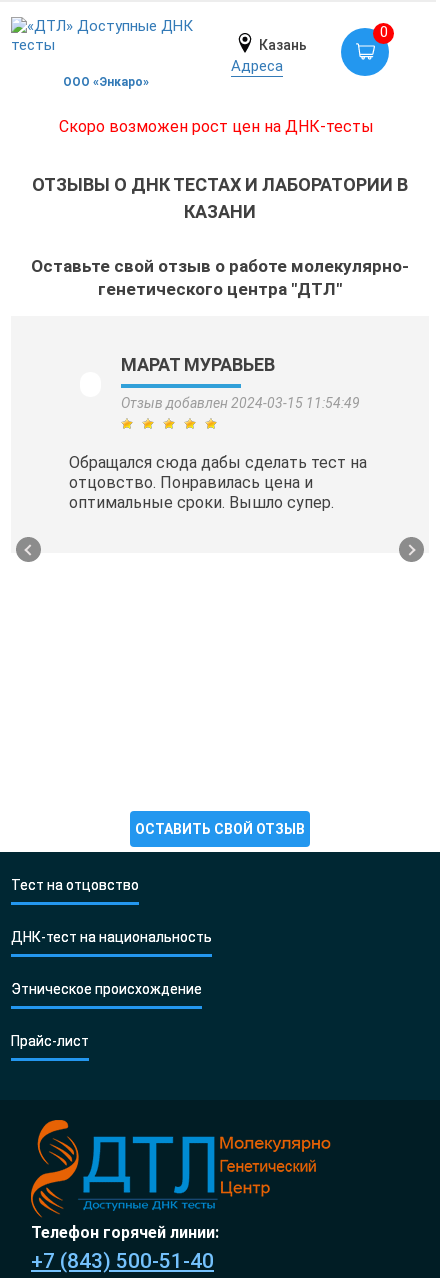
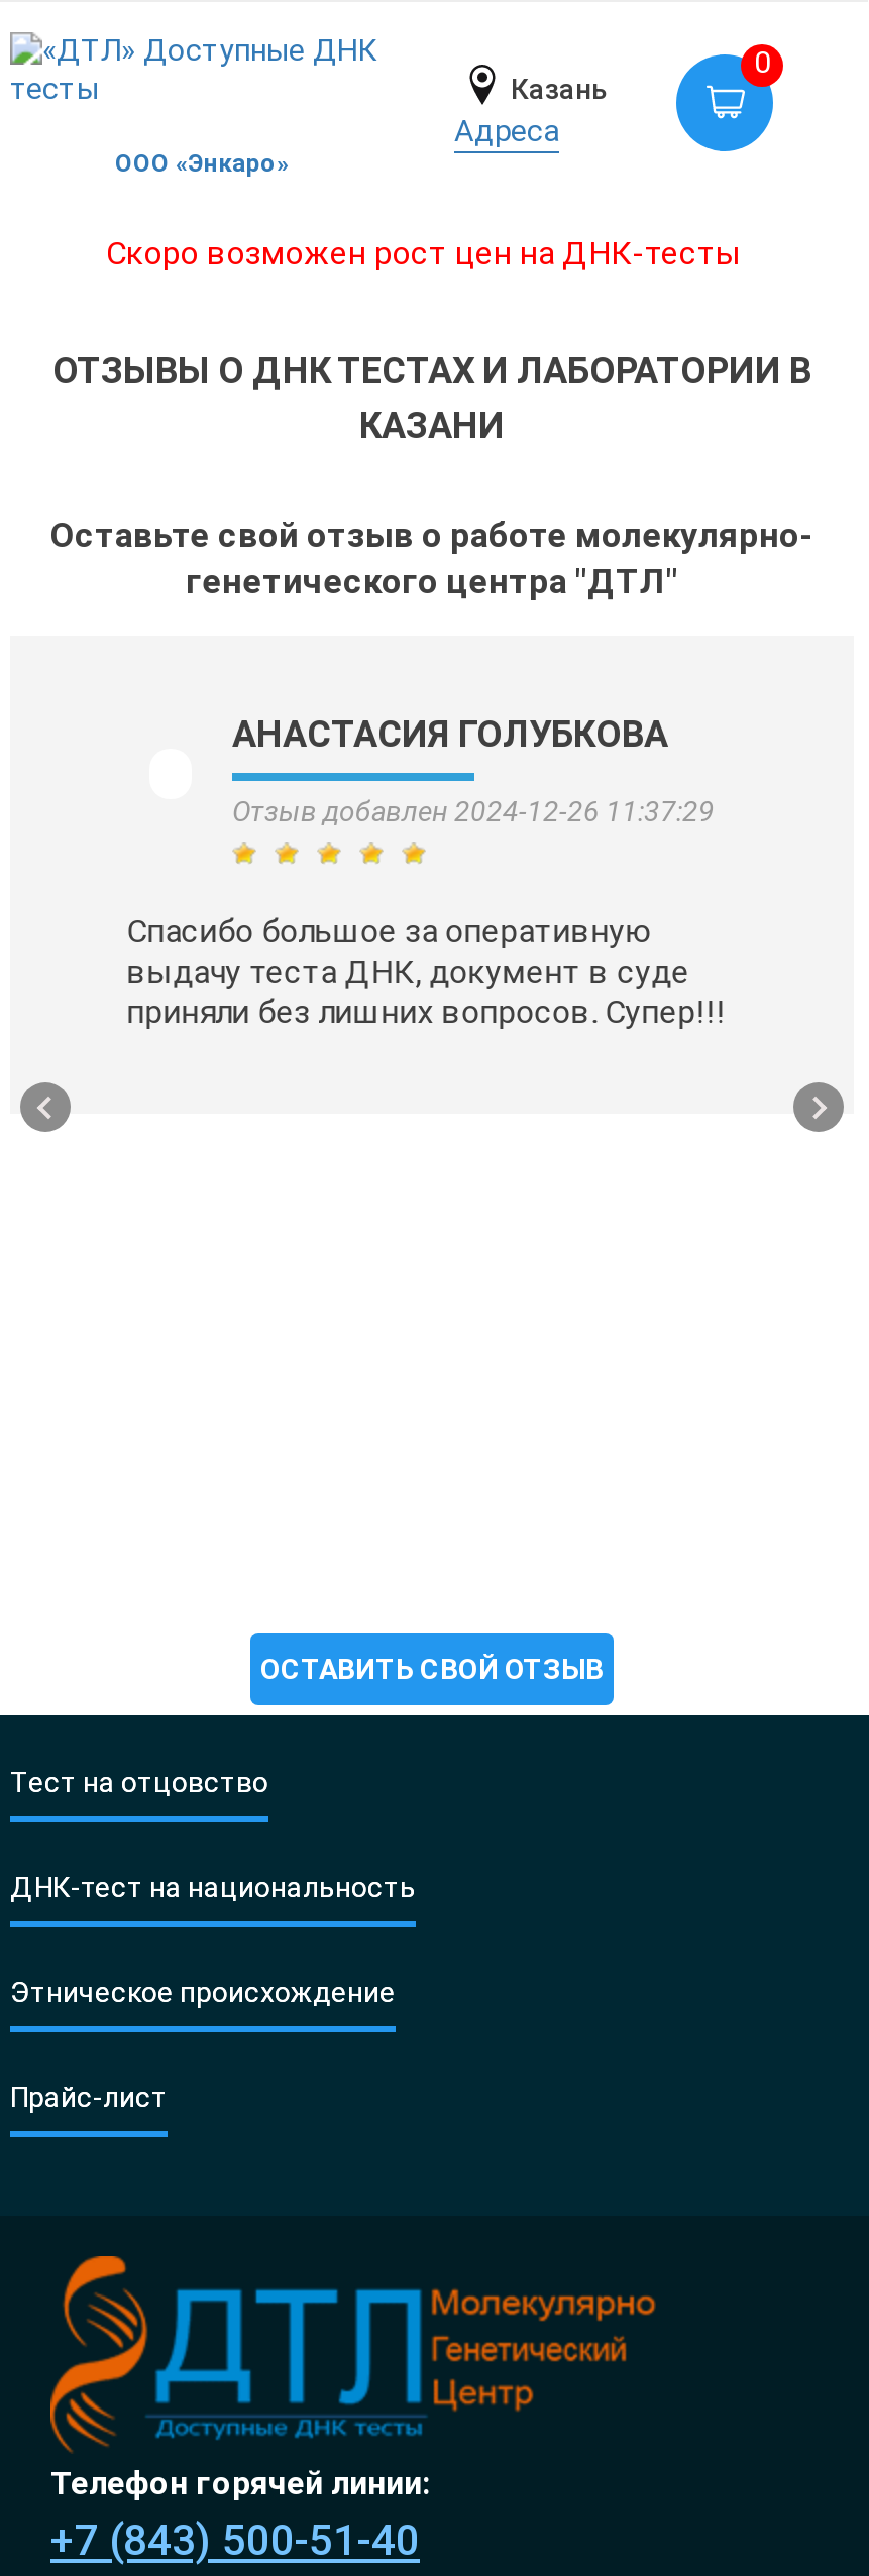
[121,354,275,375] МАРАТ МУРАВЬЕВ -> [232,712,668,755] АНАСТАСИЯ ГОЛУБКОВА
[121,395,360,411] Отзыв добавлен 2024-03-15 11:54:49 -> [232,795,715,827] Отзыв добавлен 2024-12-26 11:37:29
[69,453,367,512] Обращался сюда дабы сделать тест на | отцовство. Понравилась цена и | оптимальные сроки. Вышло супер. -> [127,912,726,1031] Спасибо большое за оперативную | выдачу теста ДНК, документ в суде | приняли без лишних вопросов. Супер!!!

